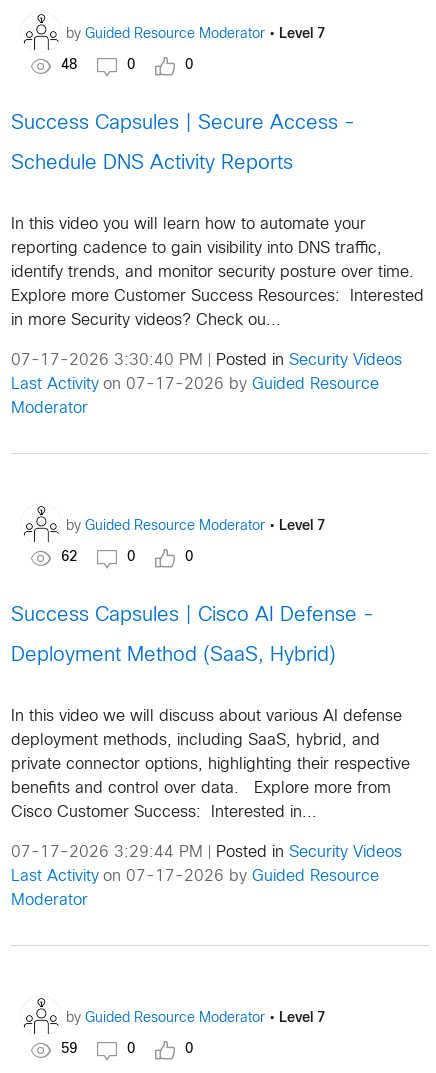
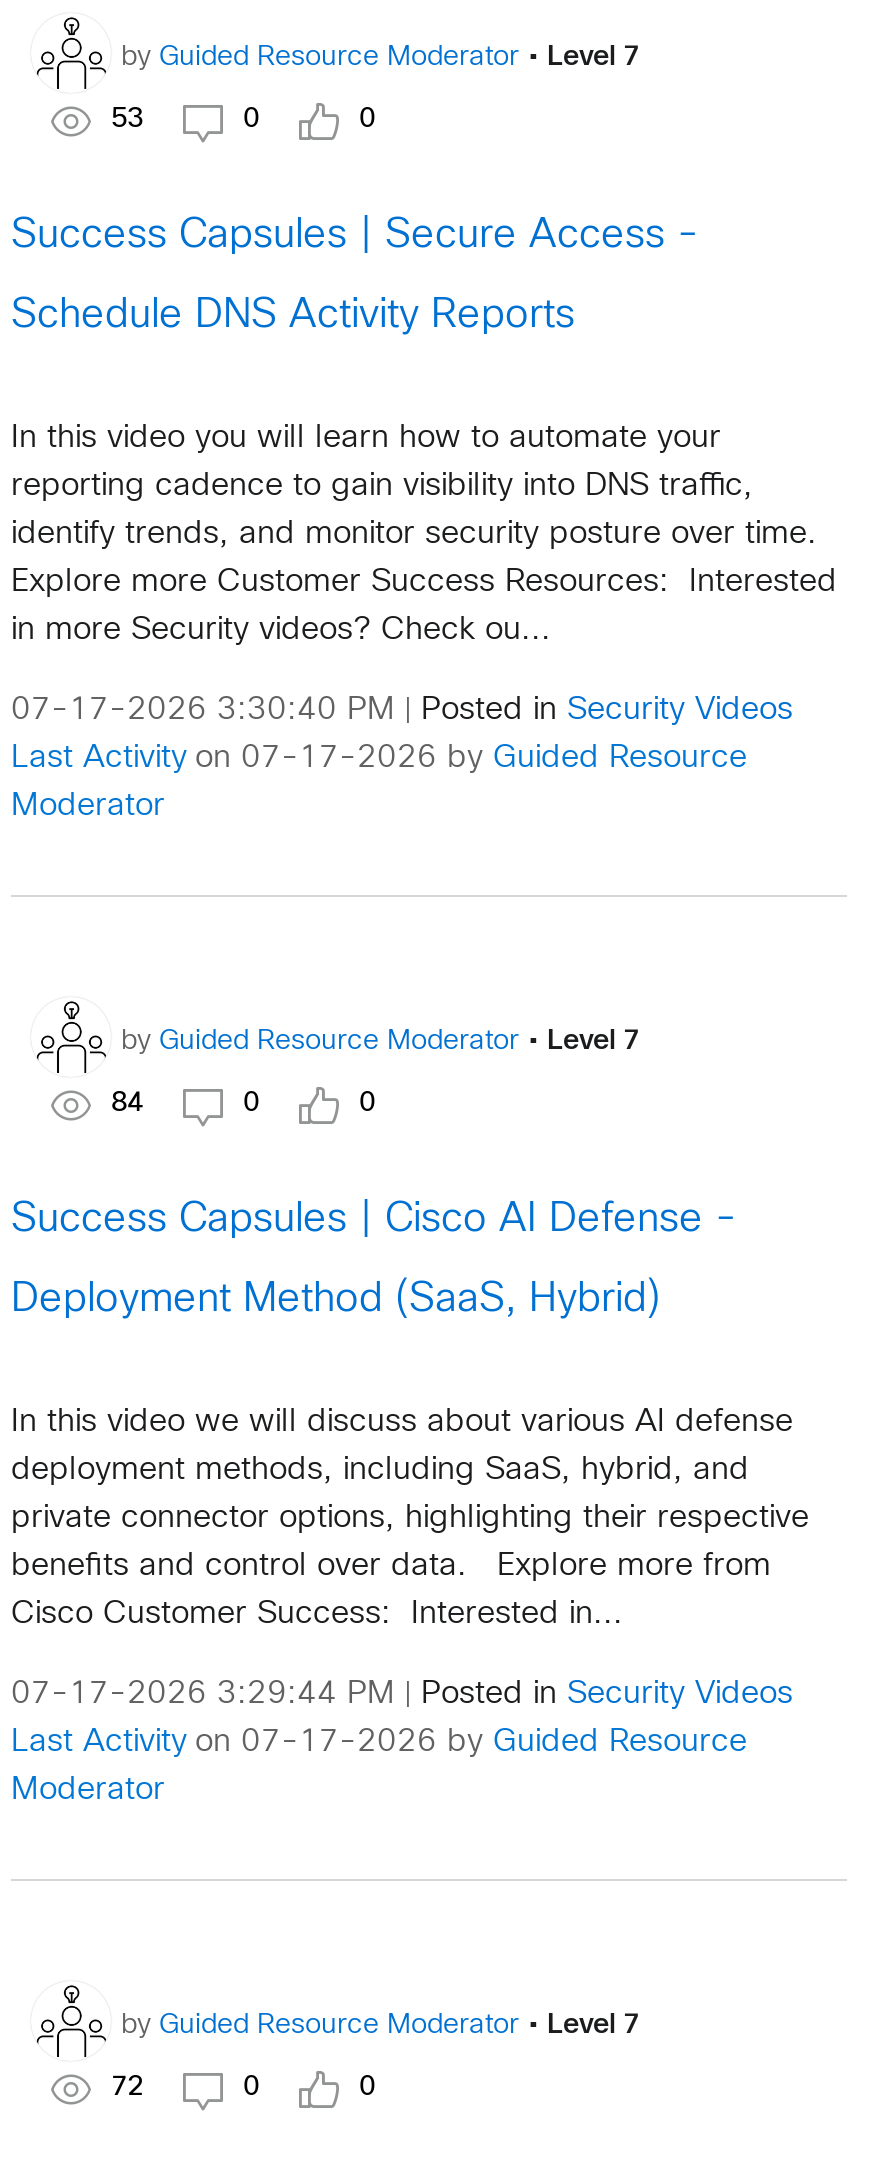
[61,59,77,72] 48 -> [111,107,143,133] 53
[61,551,77,564] 62 -> [111,1091,143,1117] 84
[61,1043,77,1056] 59 -> [111,2075,143,2101] 72

